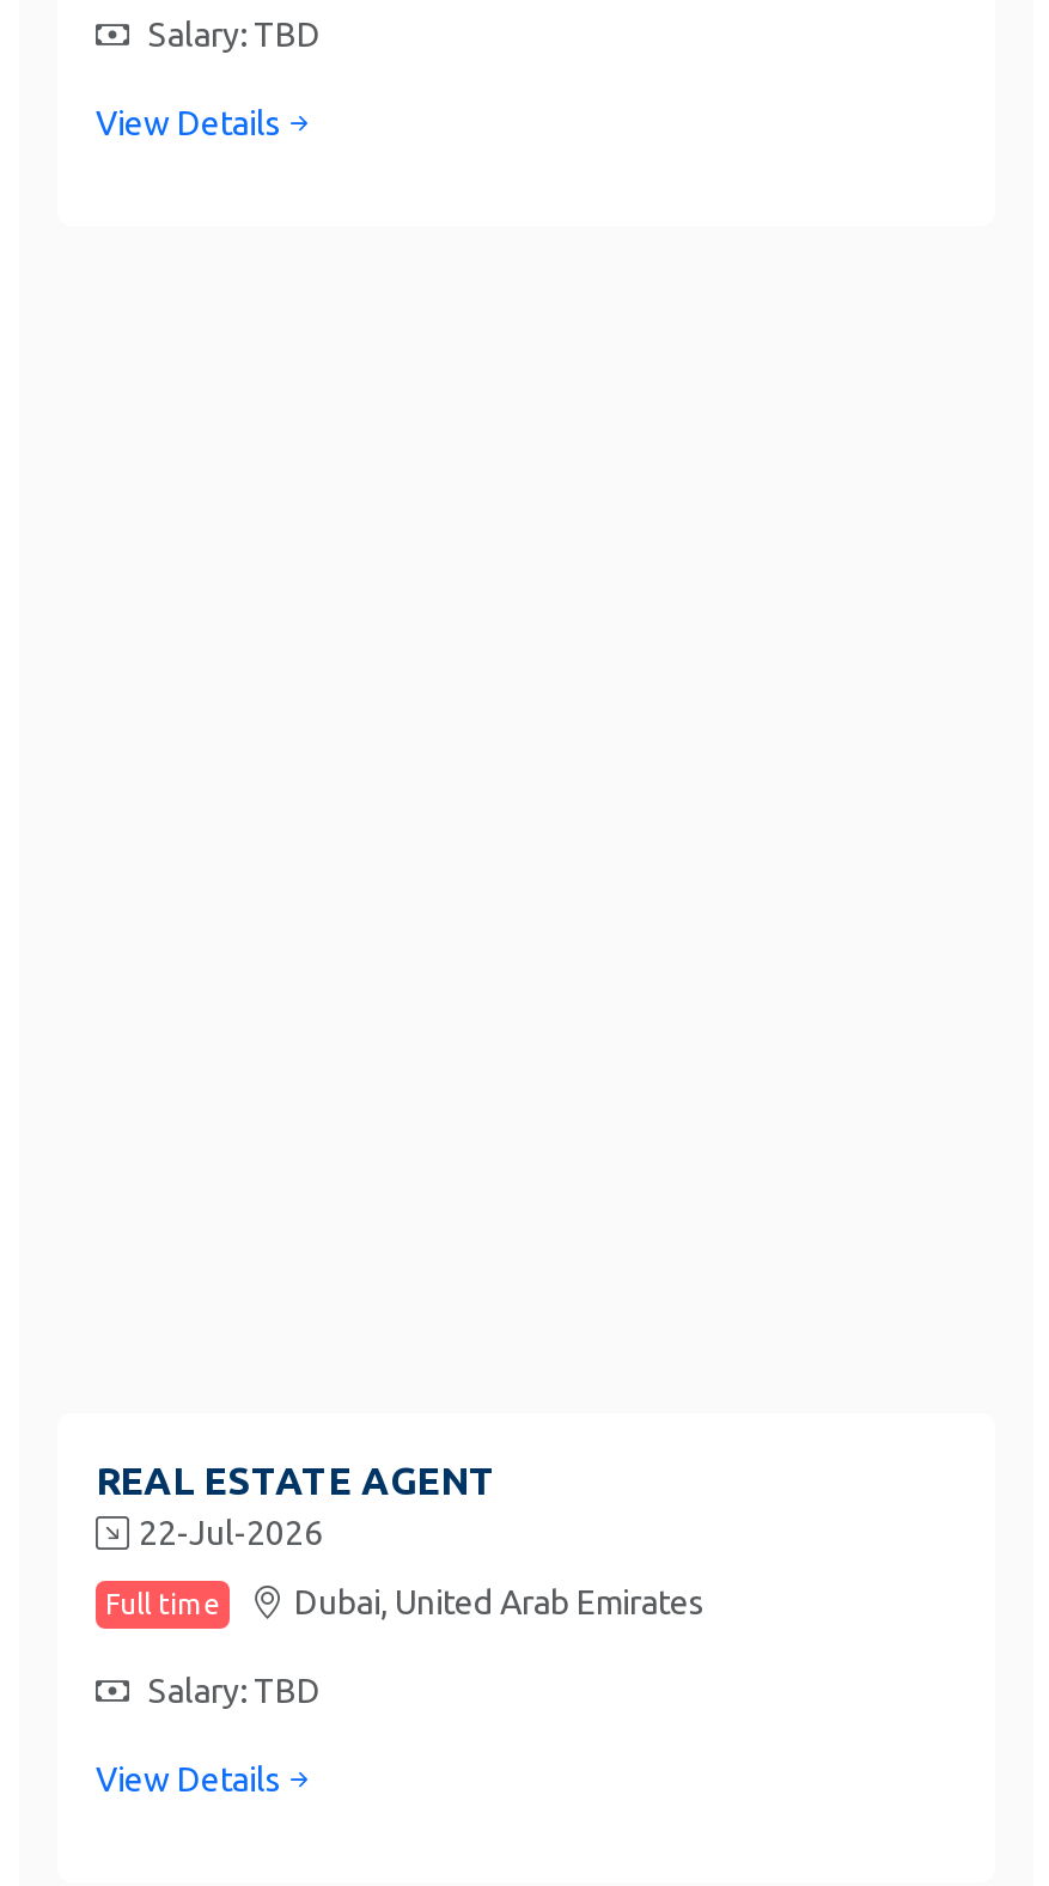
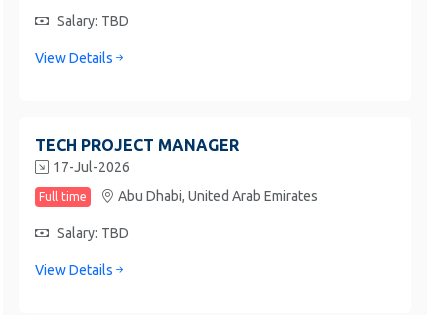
[96,1459,495,1552] REAL ESTATE AGENT | 22-Jul-2026 -> [35,136,239,175] TECH PROJECT MANAGER | 17-Jul-2026
[294,1583,706,1622] Dubai, United Arab Emirates -> [118,188,318,204] Abu Dhabi, United Arab Emirates

